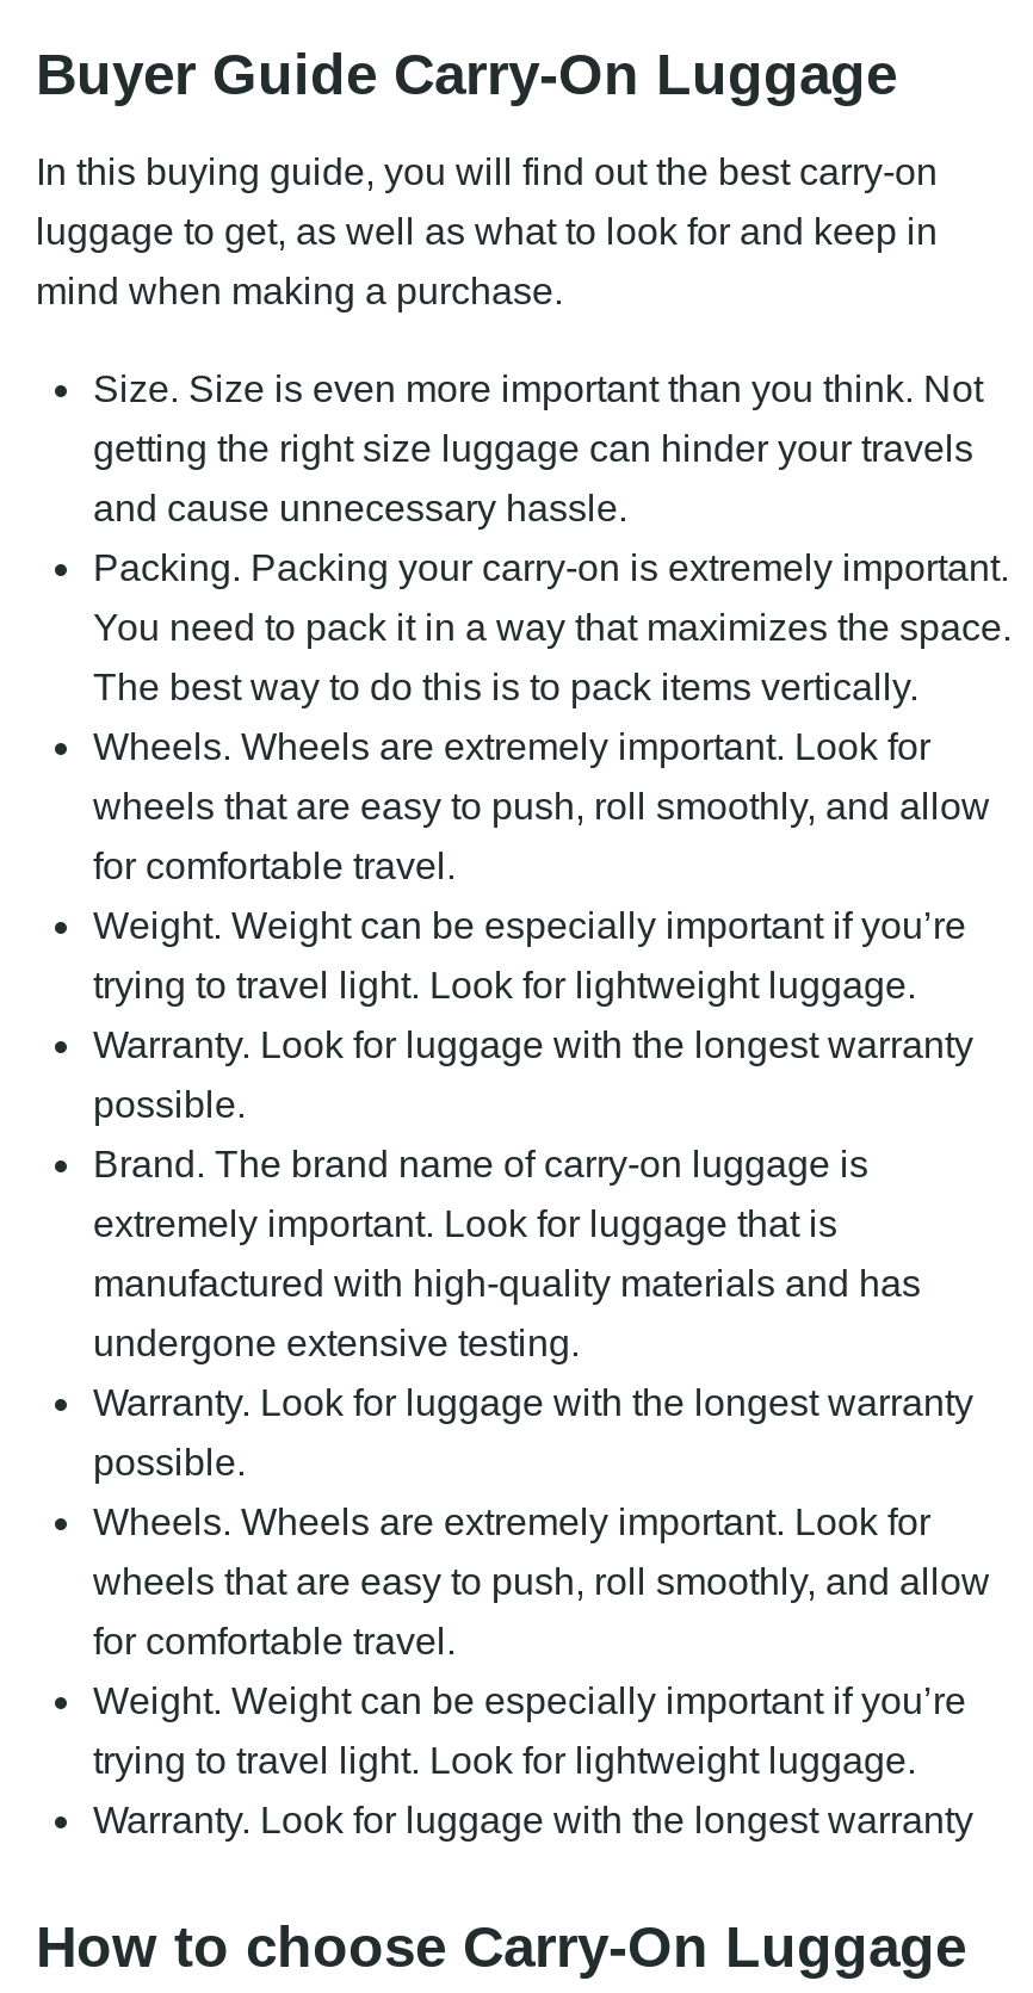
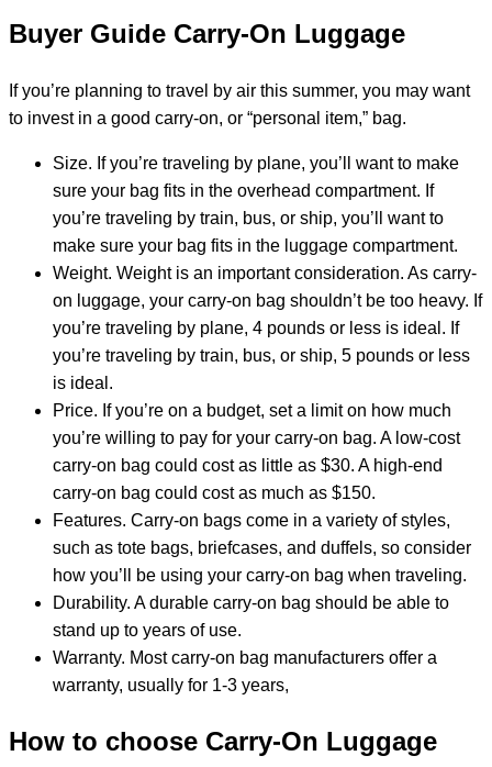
[36,151,1012,1840] In this buying guide, you will find out the best carry-on | luggage to get, as well as what to look for and keep in | mind when making a purchase. | Size. Size is even more important than you think. Not | getting the right size luggage can hinder your travels | and cause unnecessary hassle. | Packing. Packing your carry-on is extremely important. | You need to pack it in a way that maximizes the space. | The best way to do this is to pack items vertically. | Wheels. Wheels are extremely important. Look for | wheels that are easy to push, roll smoothly, and allow | for comfortable travel. | Weight. Weight can be especially important if you’re | trying to travel light. Look for lightweight luggage. | Warranty. Look for luggage with the longest warranty | possible. | Brand. The brand name of carry-on luggage is | extremely important. Look for luggage that is | manufactured with high-quality materials and has | undergone extensive testing. | Warranty. Look for luggage with the longest warranty | possible. | Wheels. Wheels are extremely important. Look for | wheels that are easy to push, roll smoothly, and allow | for comfortable travel. | Weight. Weight can be especially important if you’re | trying to travel light. Look for lightweight luggage. | Warranty. Look for luggage with the longest warranty -> [9,81,482,694] If you’re planning to travel by air this summer, you may want | to invest in a good carry-on, or “personal item,” bag. | Size. If you’re traveling by plane, you’ll want to make | sure your bag fits in the overhead compartment. If | you’re traveling by train, bus, or ship, you’ll want to | make sure your bag fits in the luggage compartment. | Weight. Weight is an important consideration. As carry- | on luggage, your carry-on bag shouldn’t be too heavy. If | you’re traveling by plane, 4 pounds or less is ideal. If | you’re traveling by train, bus, or ship, 5 pounds or less | is ideal. | Price. If you’re on a budget, set a limit on how much | you’re willing to pay for your carry-on bag. A low-cost | carry-on bag could cost as little as $30. A high-end | carry-on bag could cost as much as $150. | Features. Carry-on bags come in a variety of styles, | such as tote bags, briefcases, and duffels, so consider | how you’ll be using your carry-on bag when traveling. | Durability. A durable carry-on bag should be able to | stand up to years of use. | Warranty. Most carry-on bag manufacturers offer a | warranty, usually for 1-3 years,

